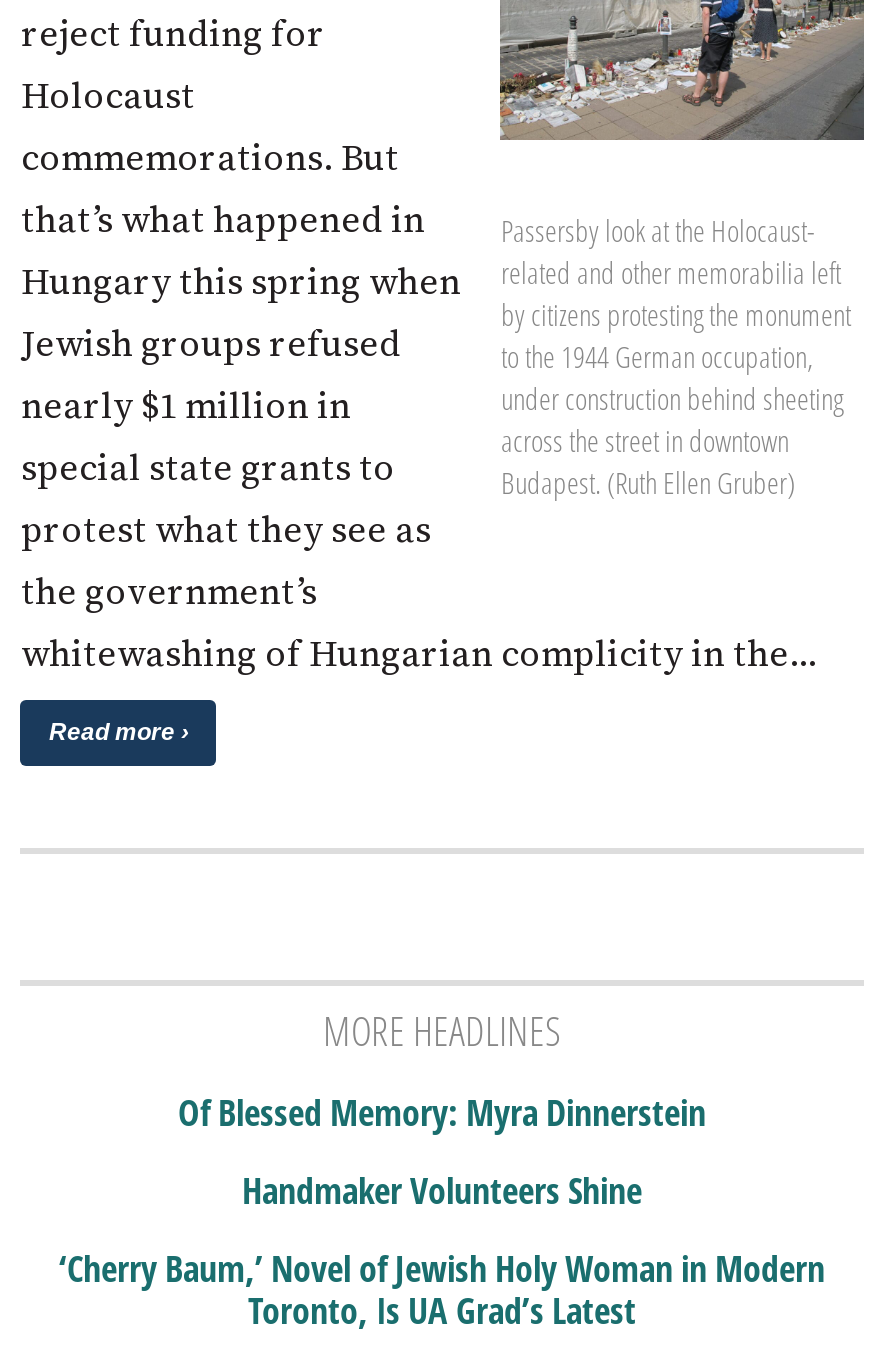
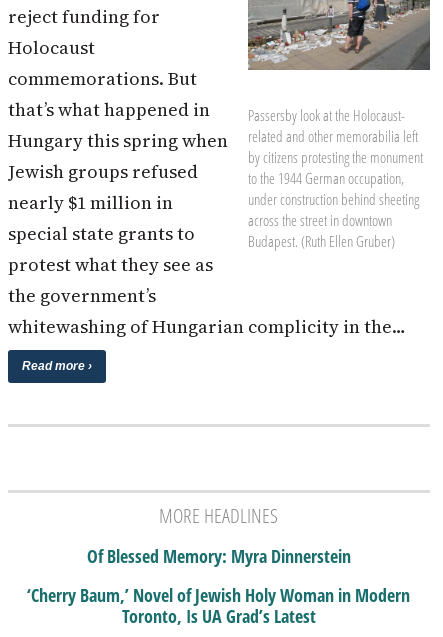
[242,1166,642,1214] Handmaker Volunteers Shine -> none

